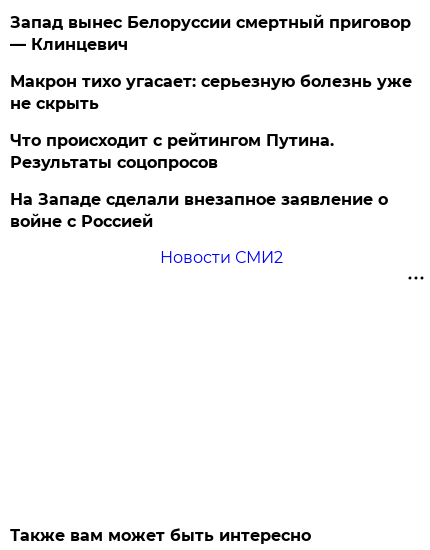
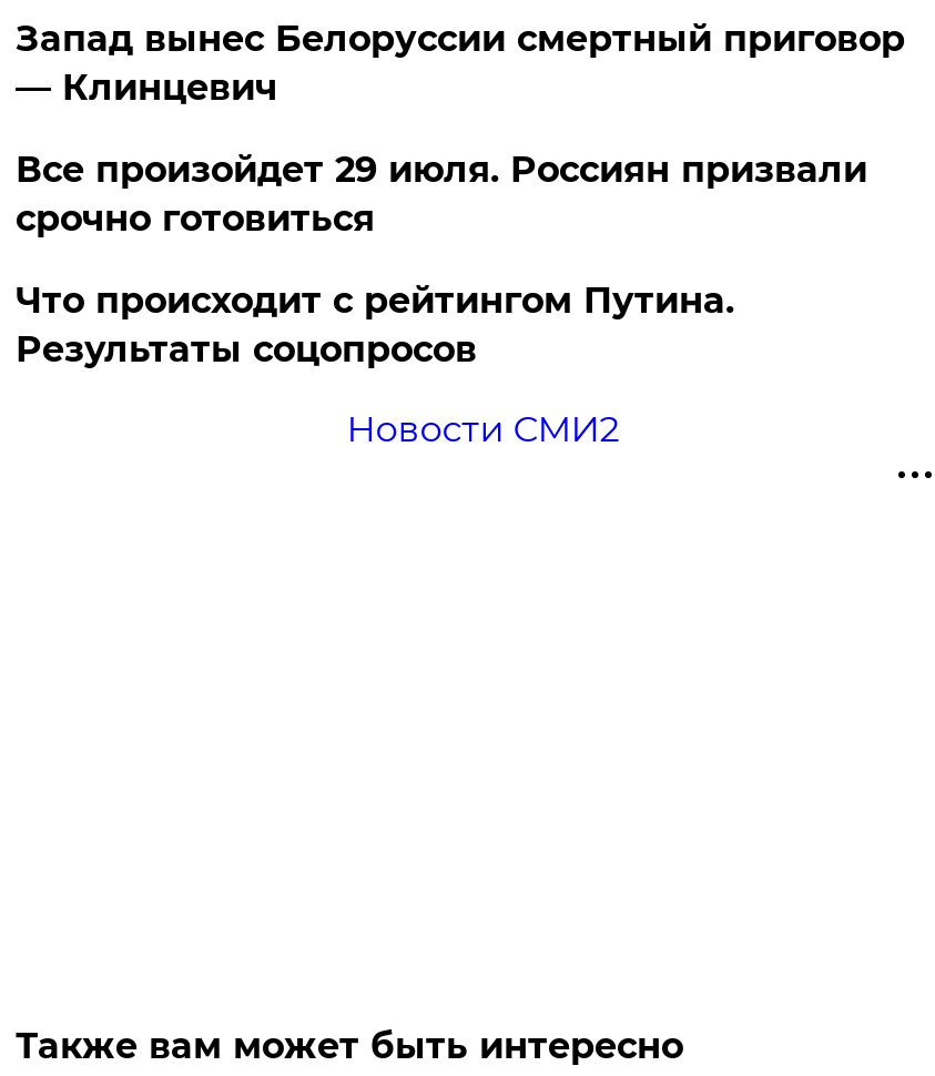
[10,72,412,113] Макрон тихо угасает: серьезную болезнь уже | не скрыть -> [15,148,867,239] Все произойдет 29 июля. Россиян призвали | срочно готовиться
[10,190,388,231] На Западе сделали внезапное заявление о | войне с Россией -> none

